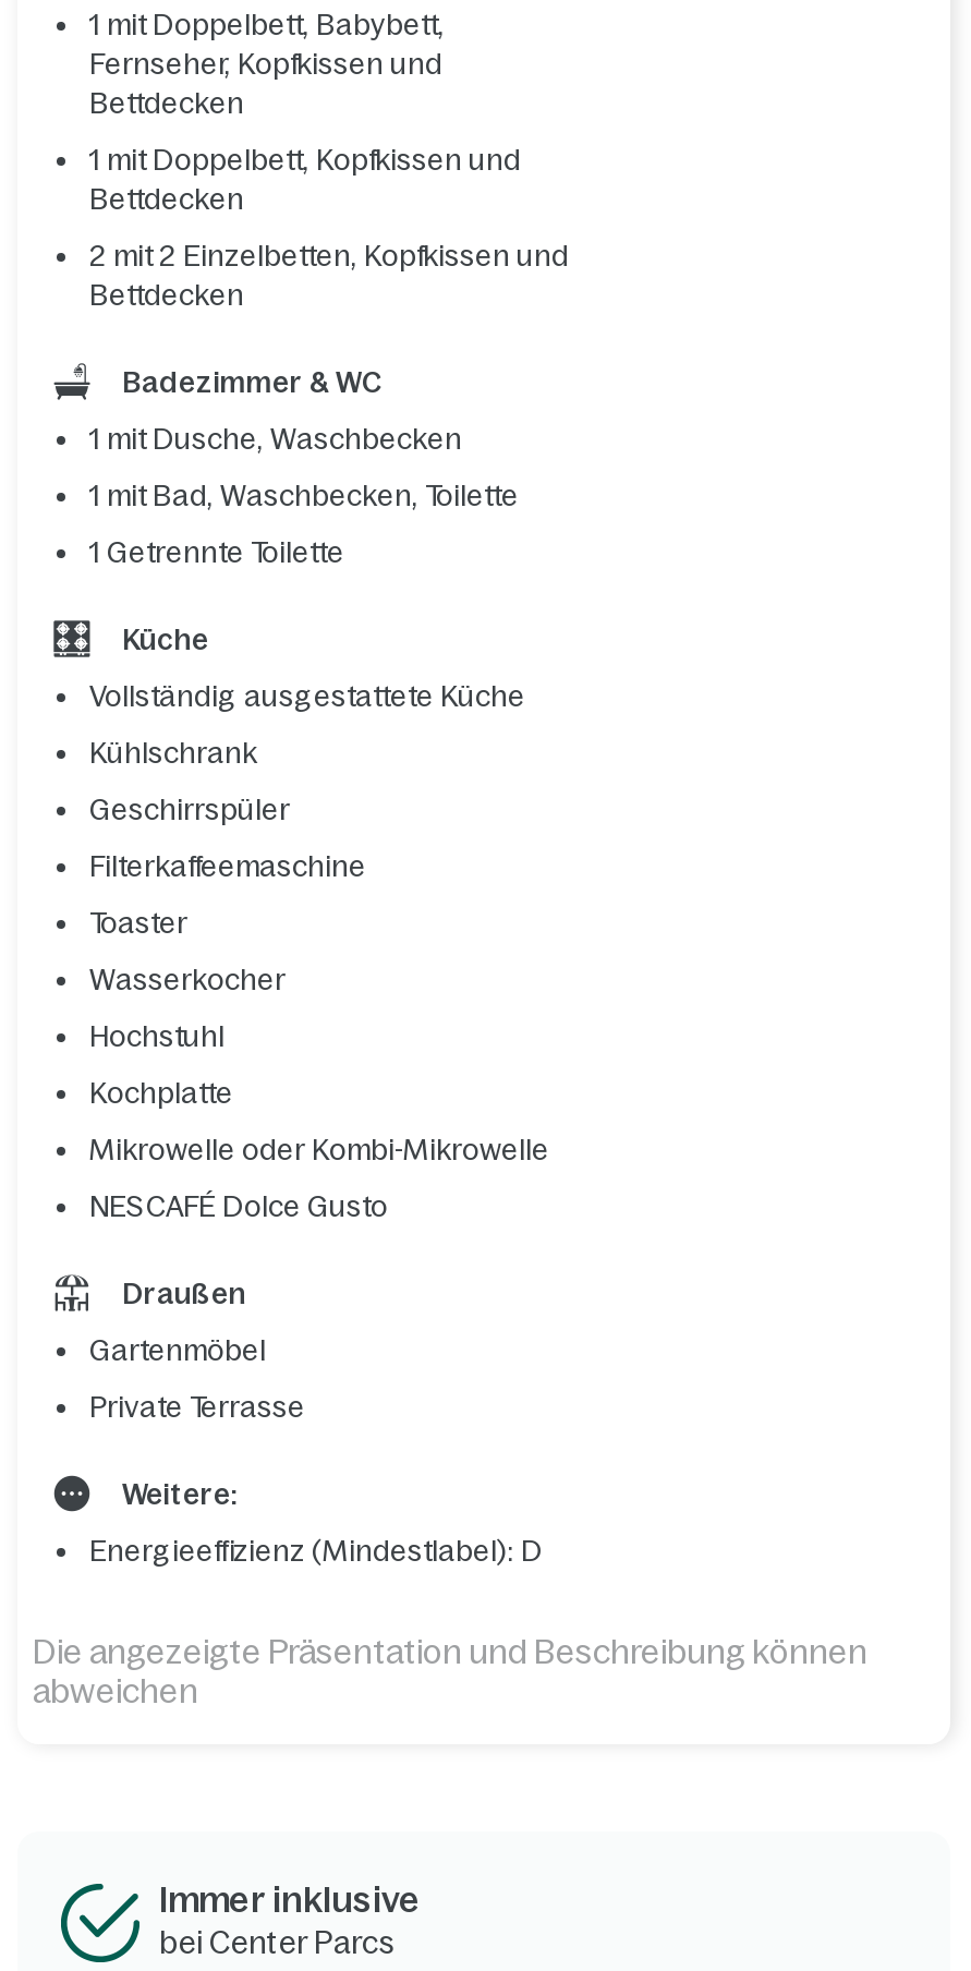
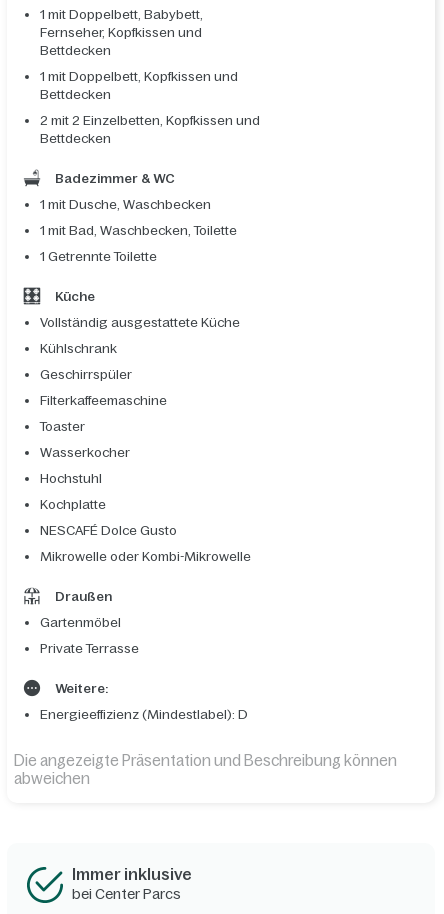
moved [89,1135,549,1168] -> [40,549,251,564]: Mikrowelle oder Kombi-Mikrowelle
moved [89,1192,388,1224] -> [40,523,177,538]: NESCAFÉ Dolce Gusto

